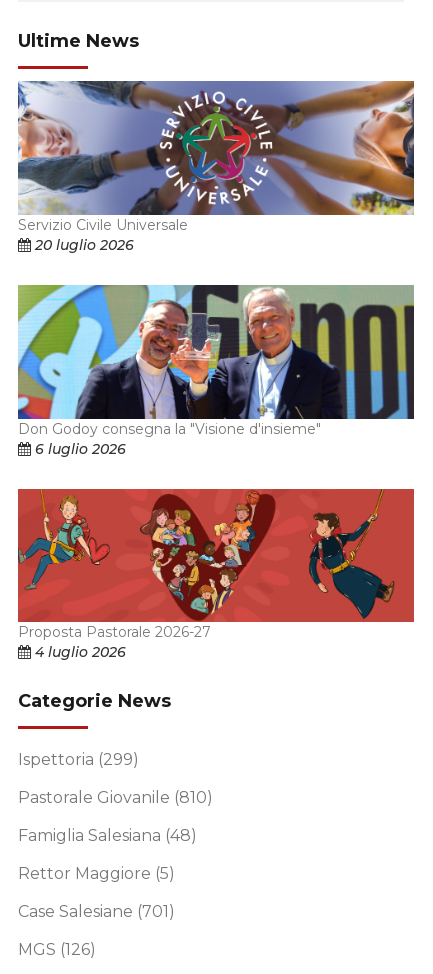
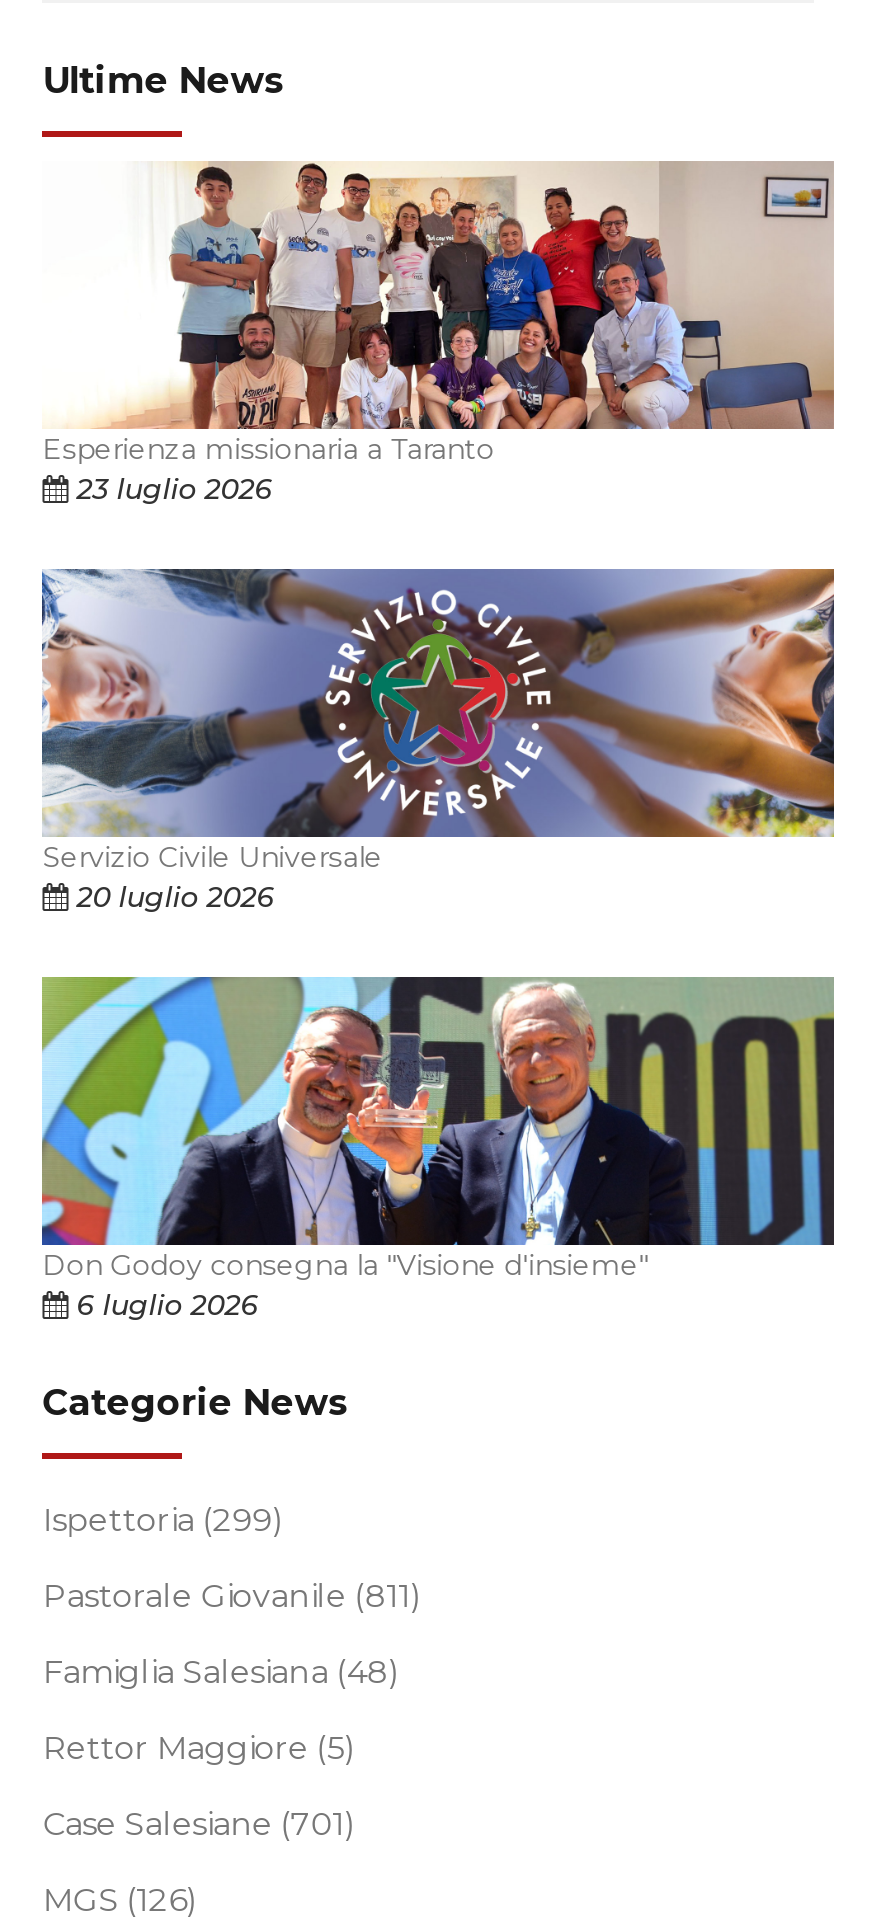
none -> [42,160,836,507] [image] | Esperienza missionaria a Taranto | 23 luglio 2026
moved [16,79,416,457] -> [38,566,838,1323]: [image] | Servizio Civile Universale | 20 luglio 2026 | Don Godoy consegna la "Visione d'insieme" | 6 luglio 2026
[17,488,415,661] [image] | Proposta Pastorale 2026-27 | 4 luglio 2026 -> none
[18,788,213,807] Pastorale Giovanile (810) -> [42,1577,422,1615] Pastorale Giovanile (811)

